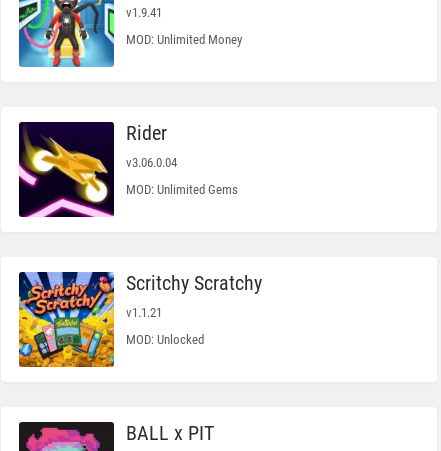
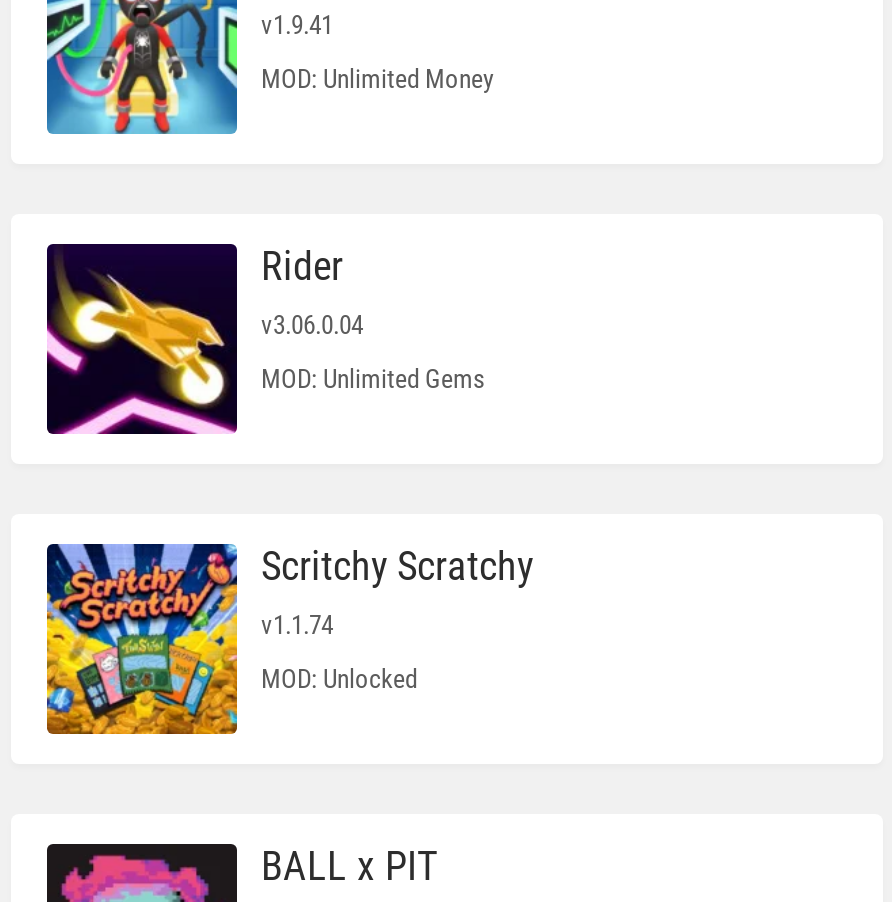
[126,305,162,320] v1.1.21 -> [261,610,333,640] v1.1.74

